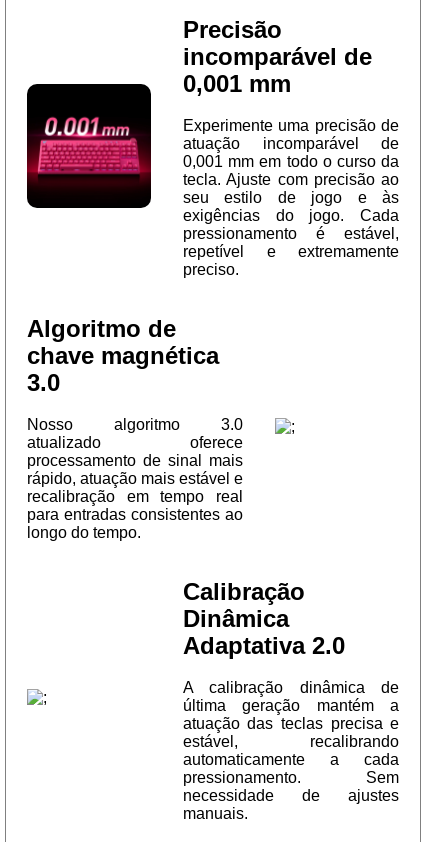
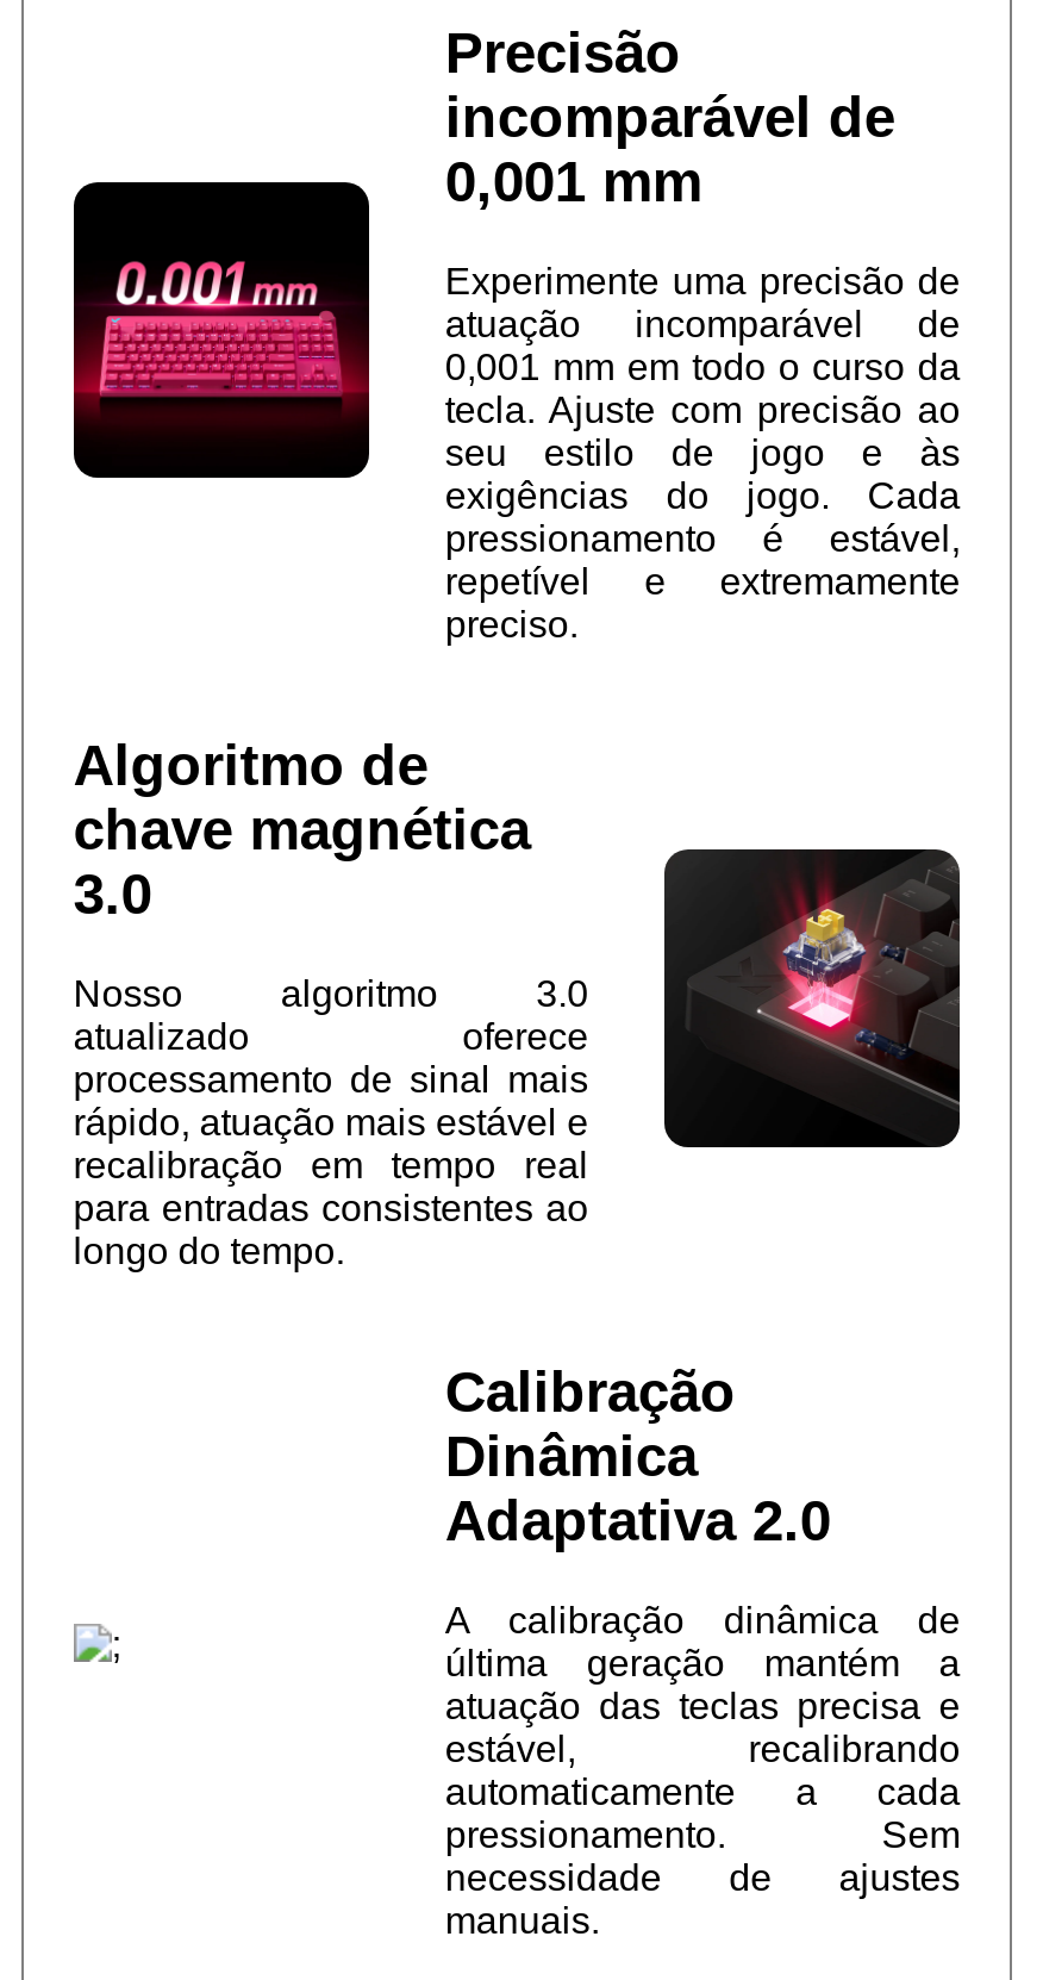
none -> [662,847,962,1150] [image]

